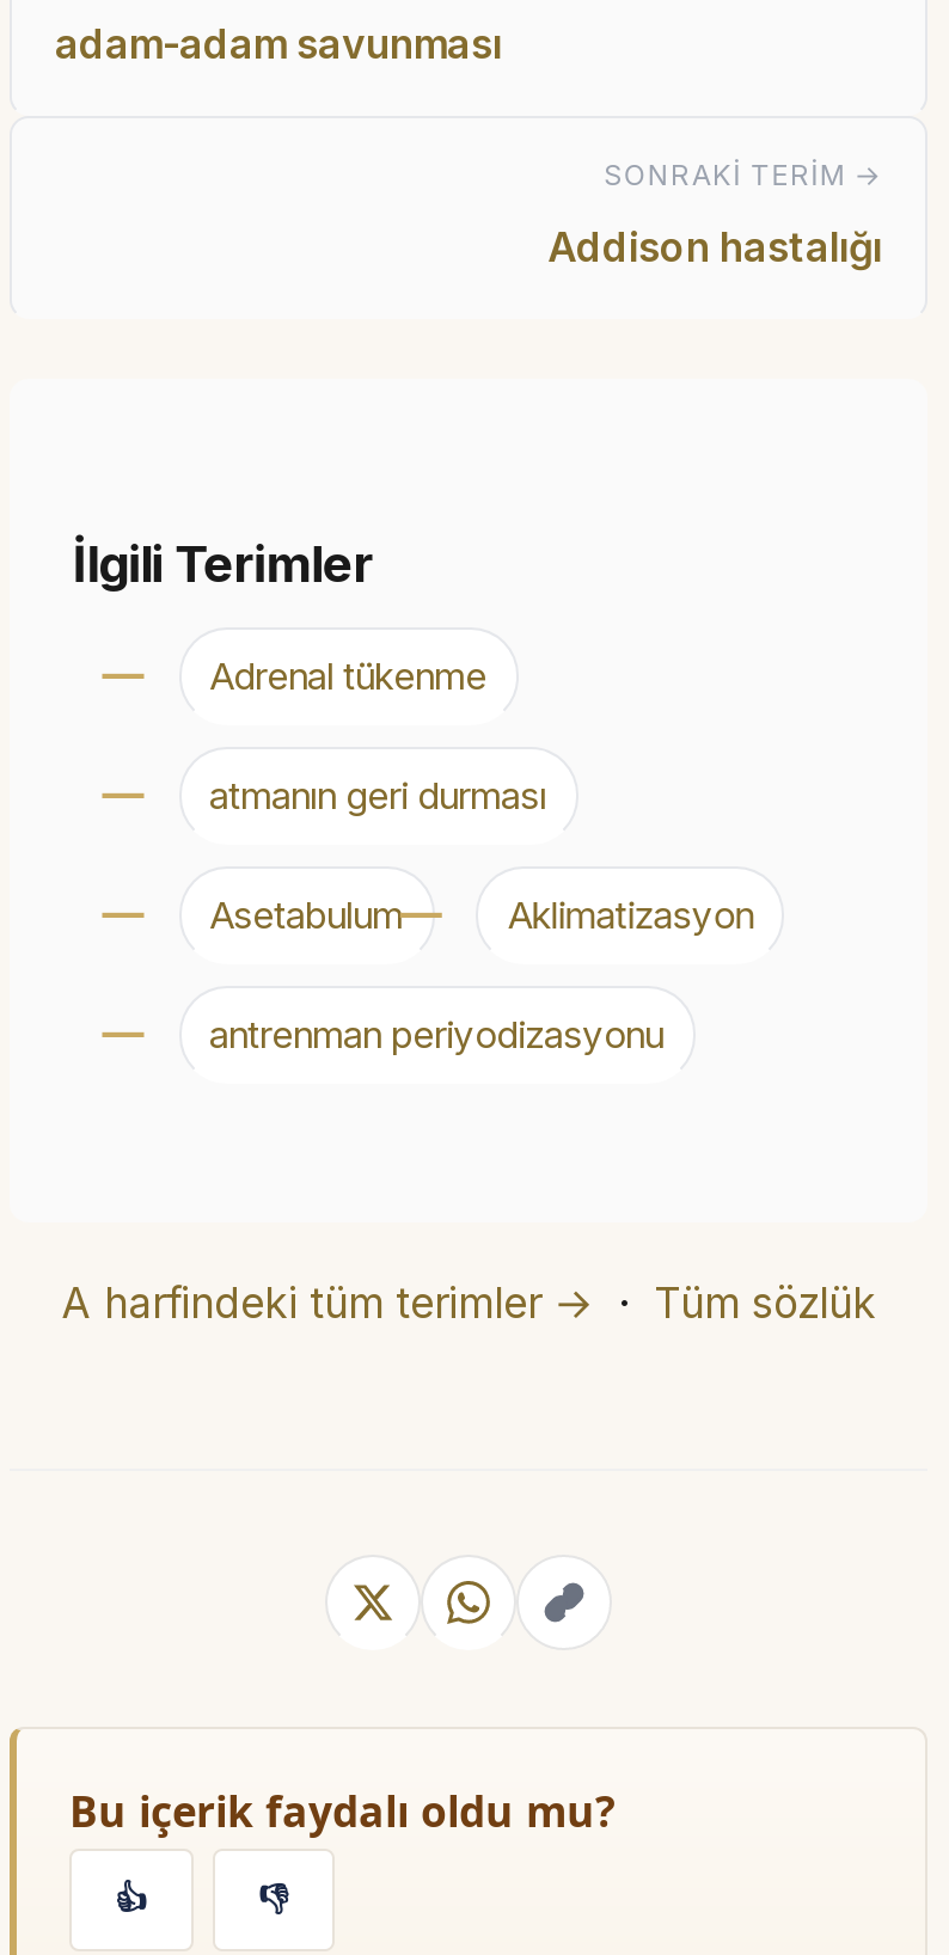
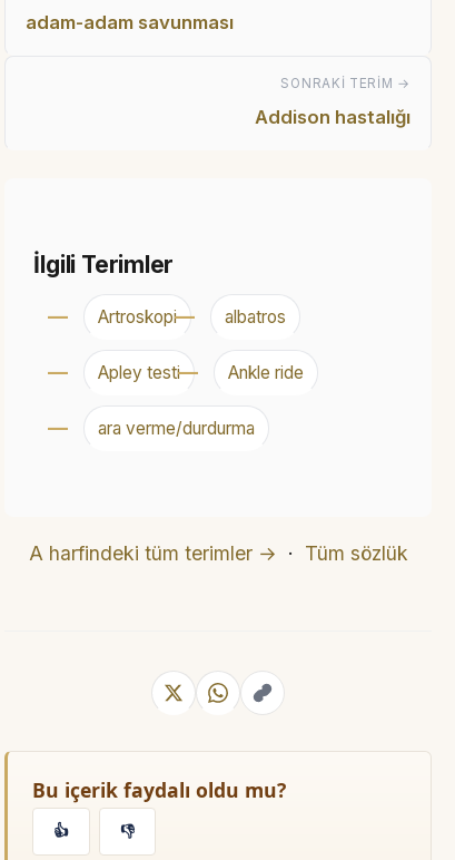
[209,654,753,1056] Adrenal tükenme | atmanın geri durması | Asetabulum | Aklimatizasyon | antrenman periyodizasyonu -> [97,306,304,439] Artroskopi | albatros | Apley testi | Ankle ride | ara verme/durdurma

